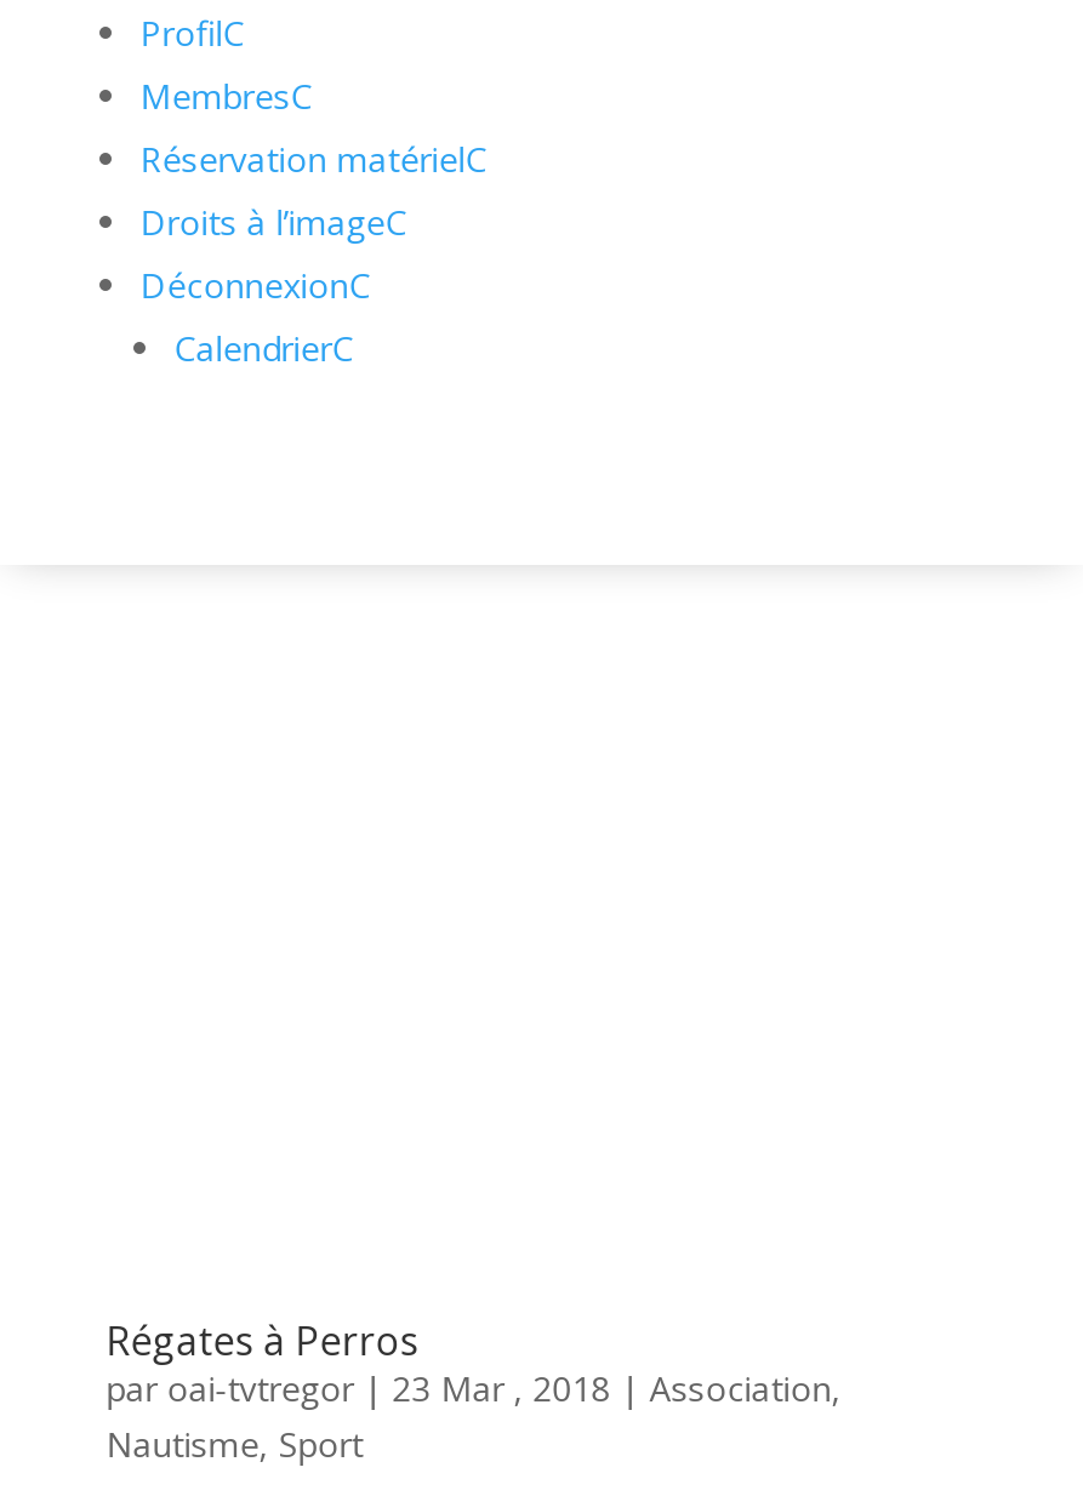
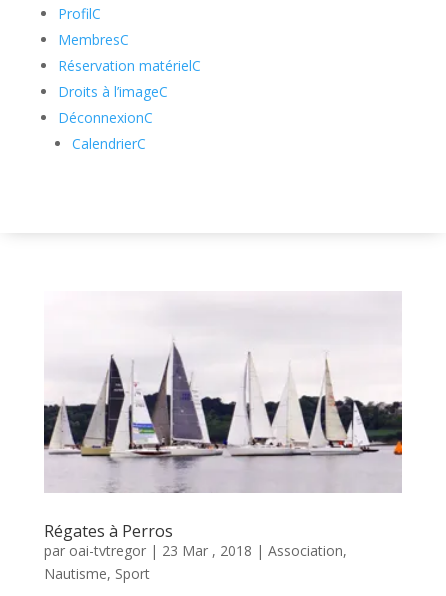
none -> [43,292,403,494] [image]

